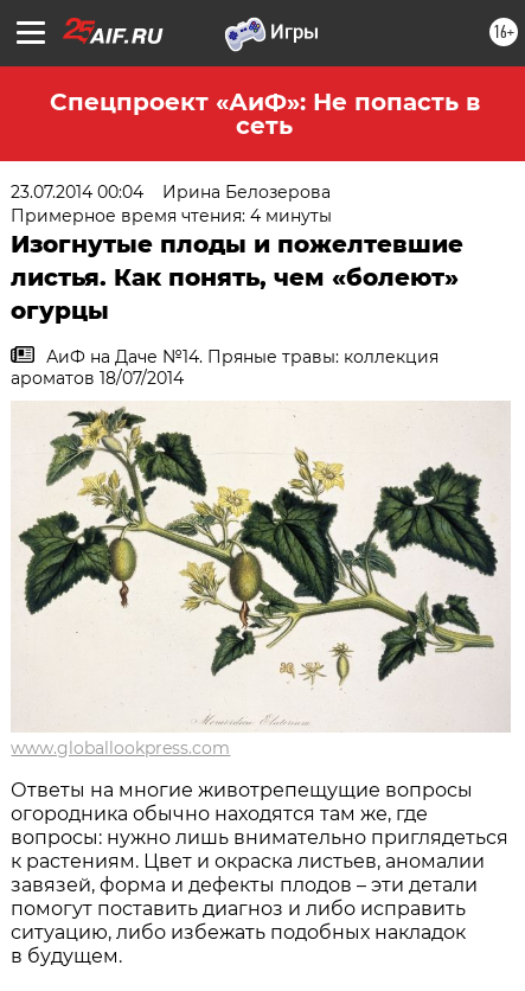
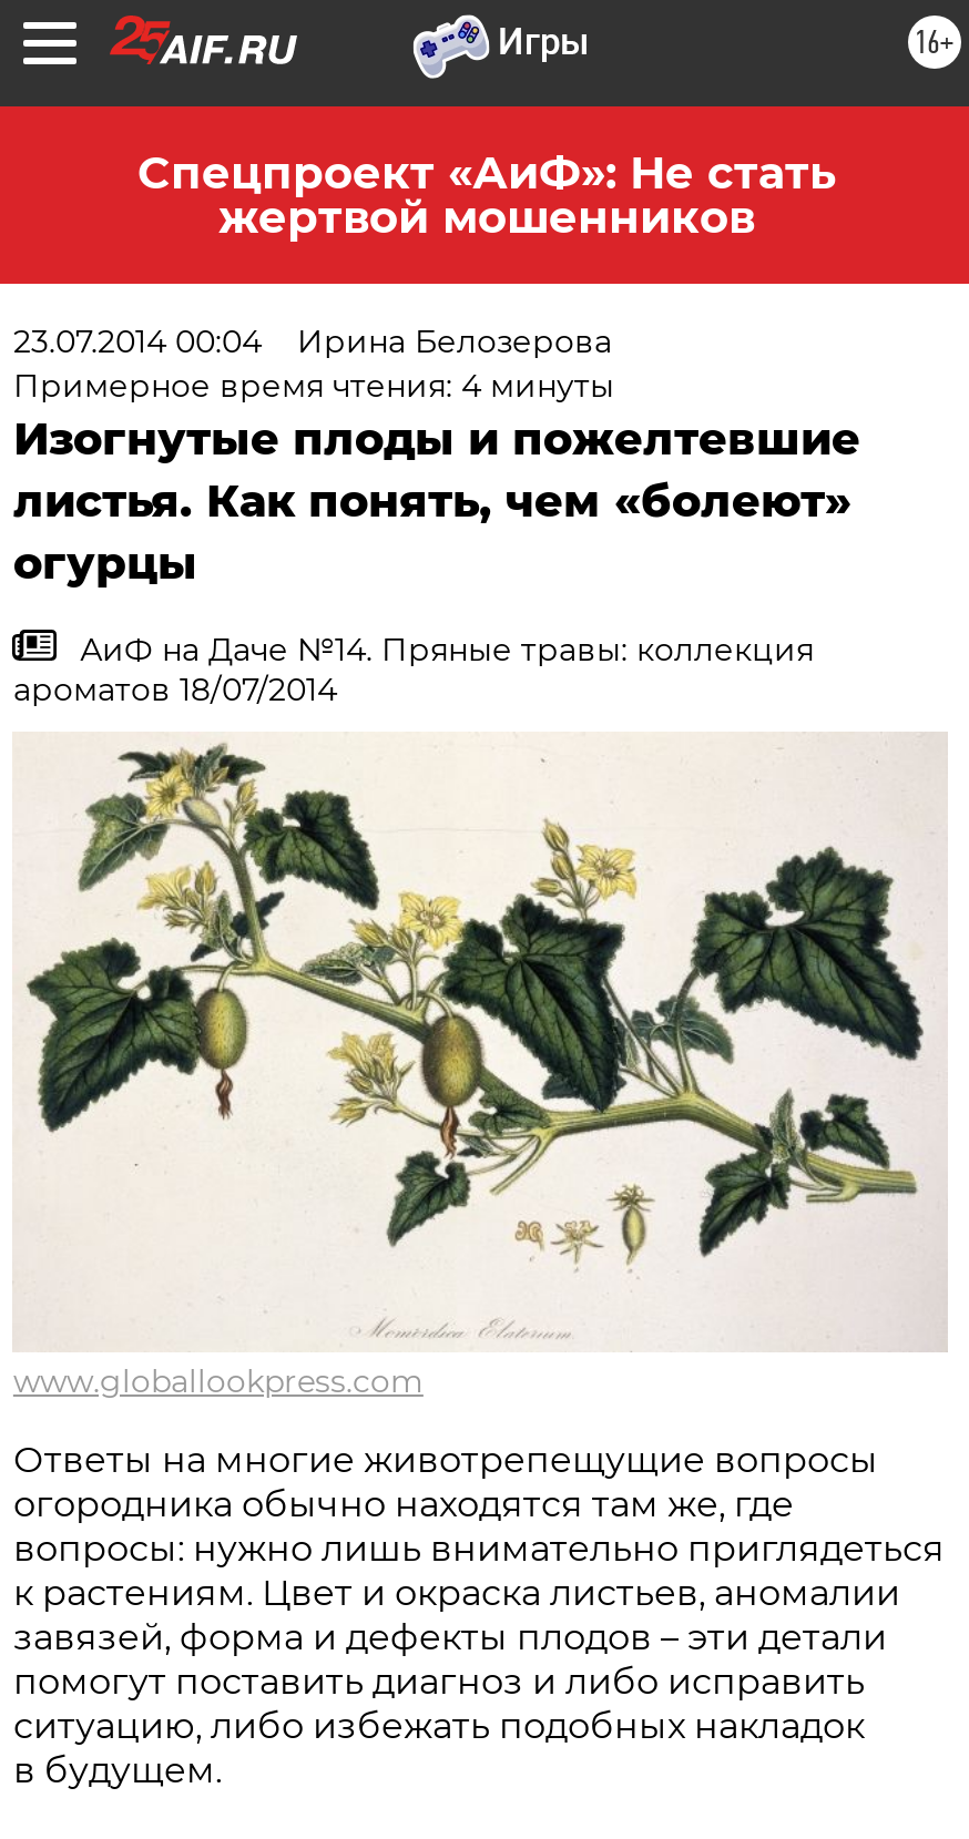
[49,88,479,140] Спецпроект «АиФ»: Не попасть в | сеть -> [137,146,836,244] Спецпроект «АиФ»: Не стать | жертвой мошенников

